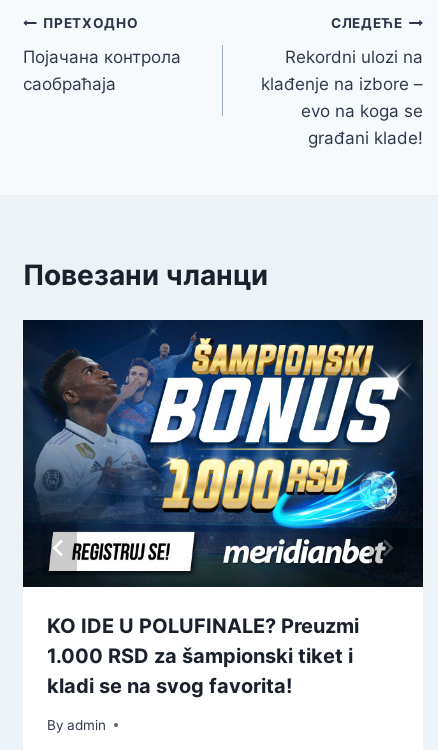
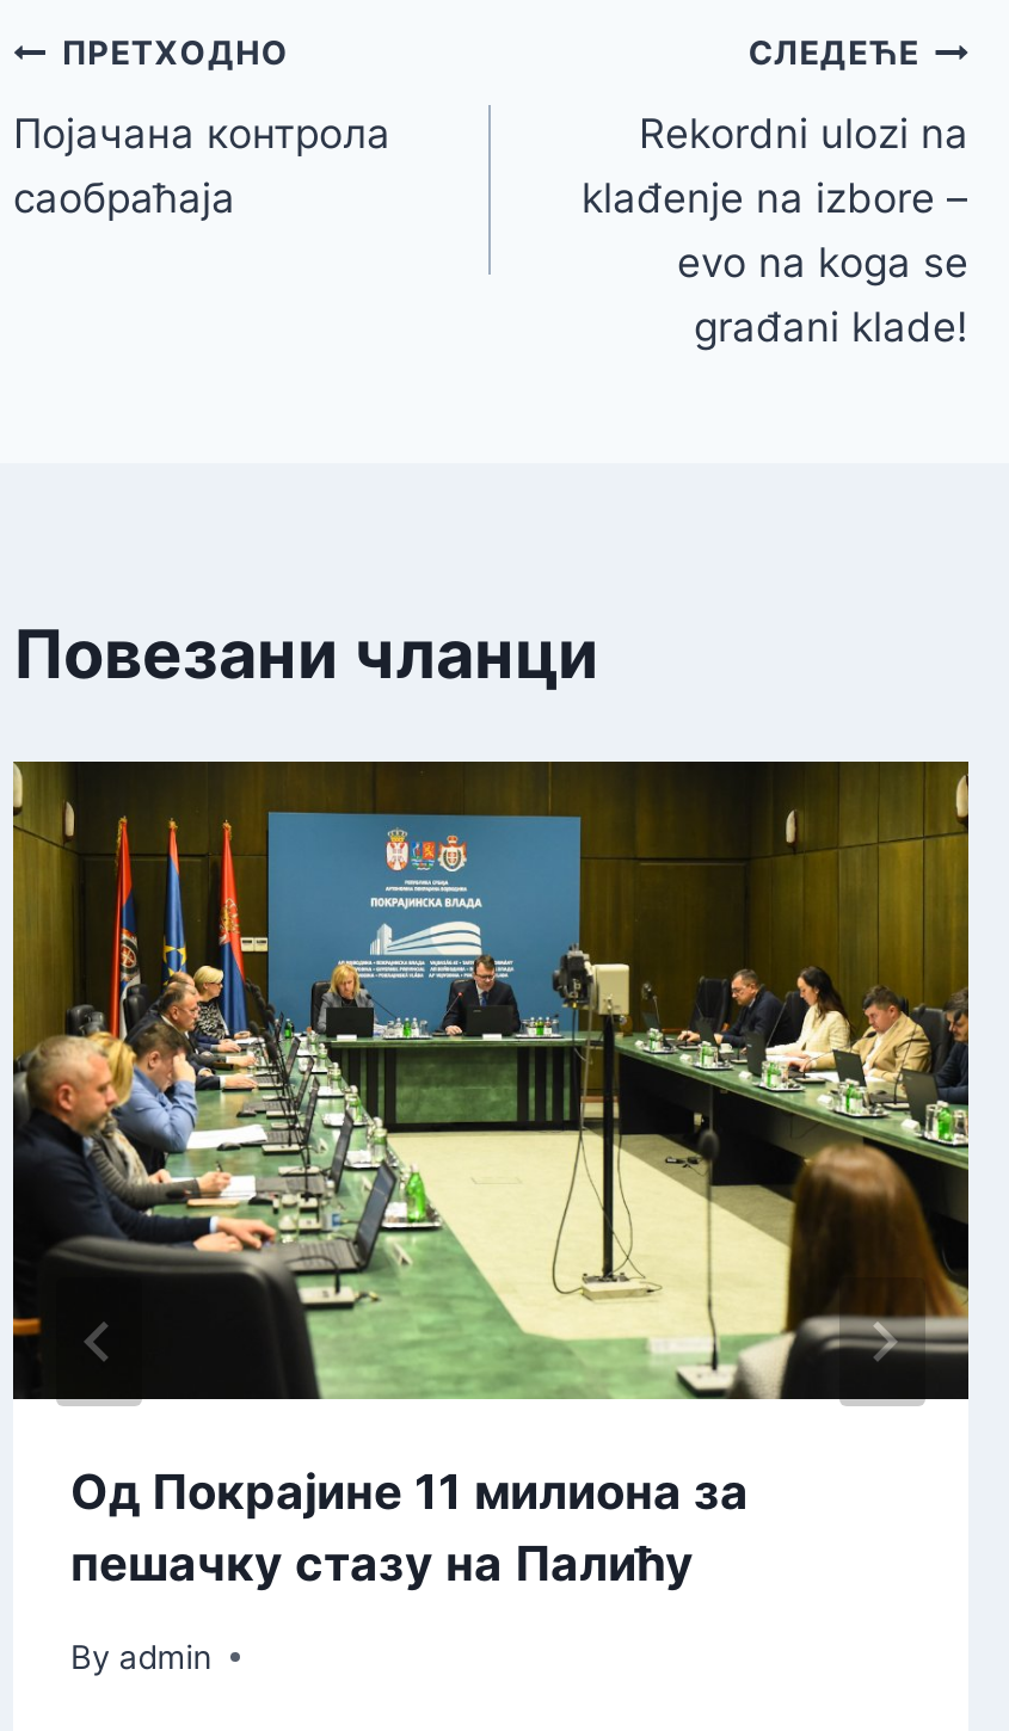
[22,320,424,698] [image] | KO IDE U POLUFINALE? Preuzmi | 1.000 RSD za šampionski tiket i | kladi se na svog favorita! -> [11,762,971,1593] [image] | Од Покрајине 11 милиона за | пешачку стазу на Палићу

